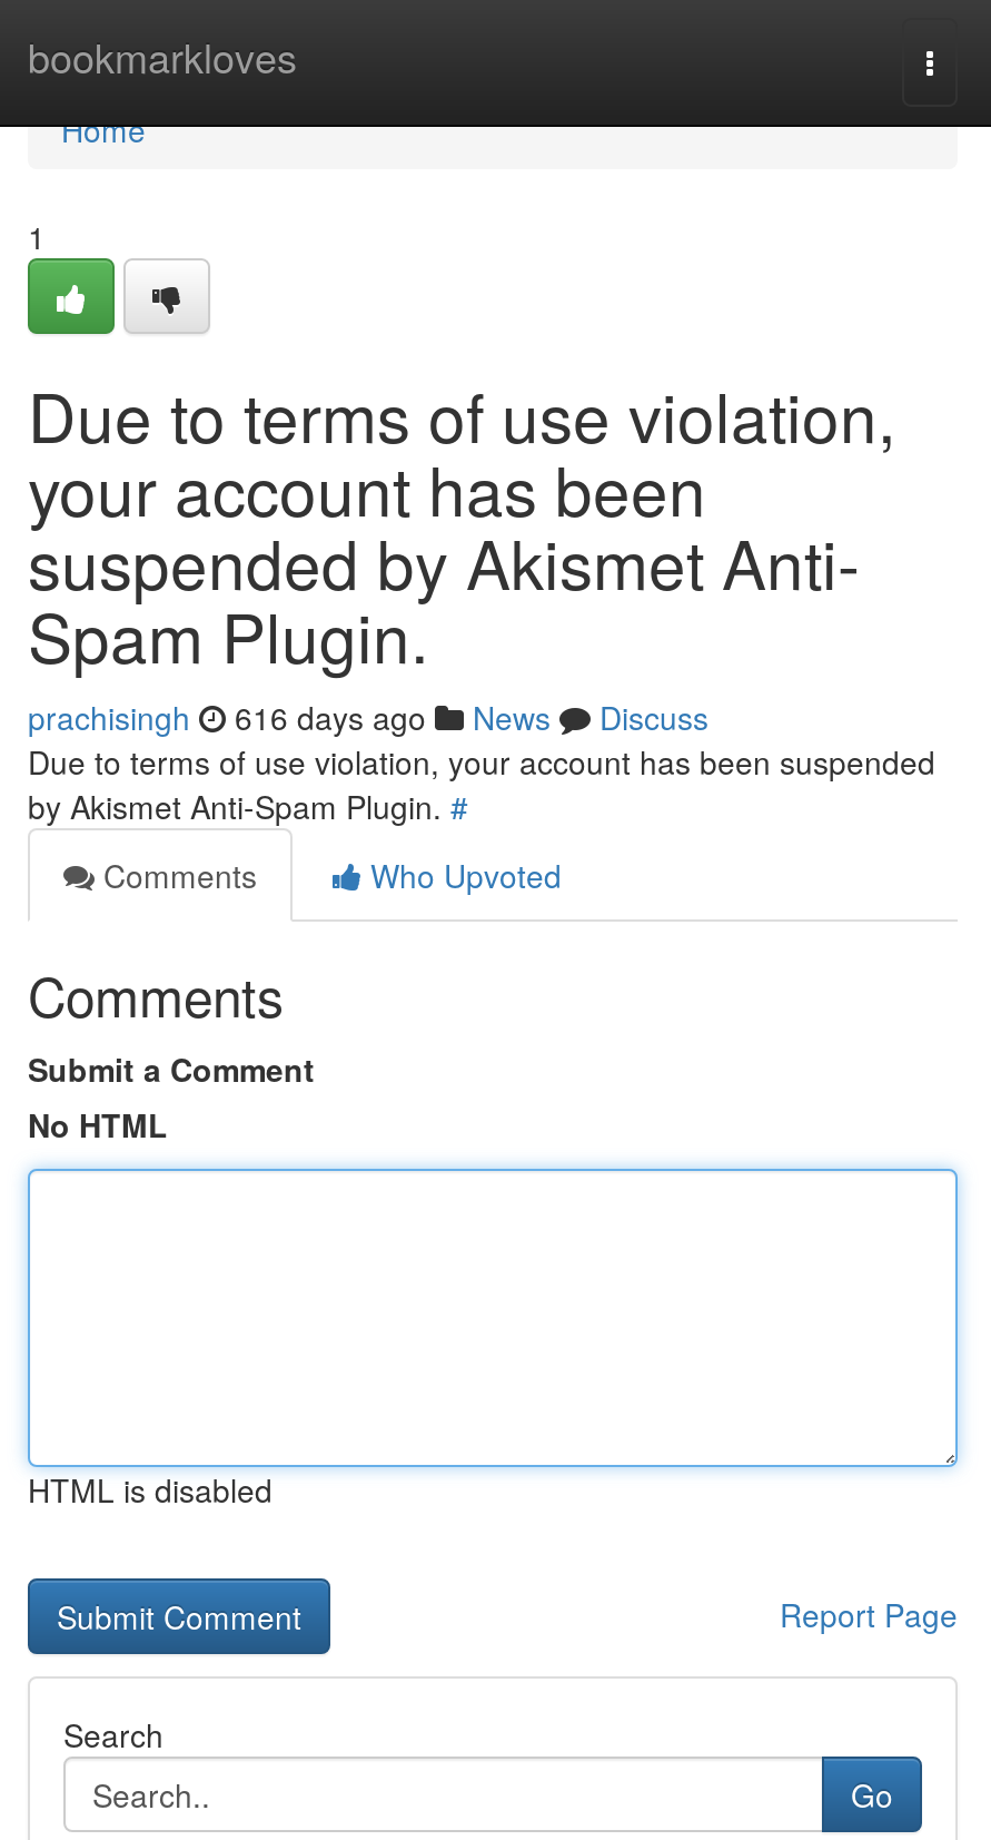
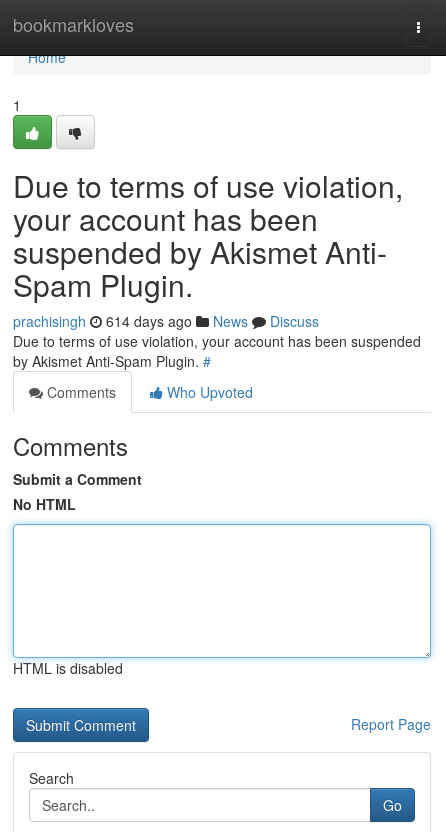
[28,695,708,739] prachisingh 616 days ago News Discuss -> [13,311,319,331] prachisingh 614 days ago News Discuss

